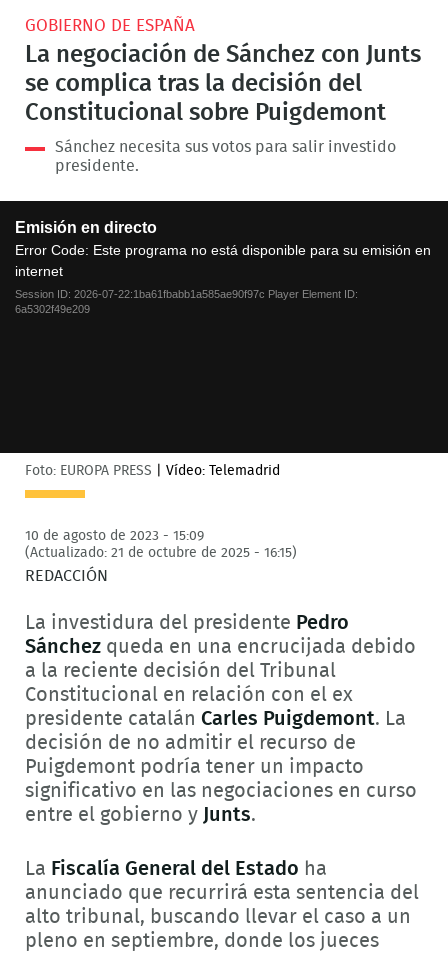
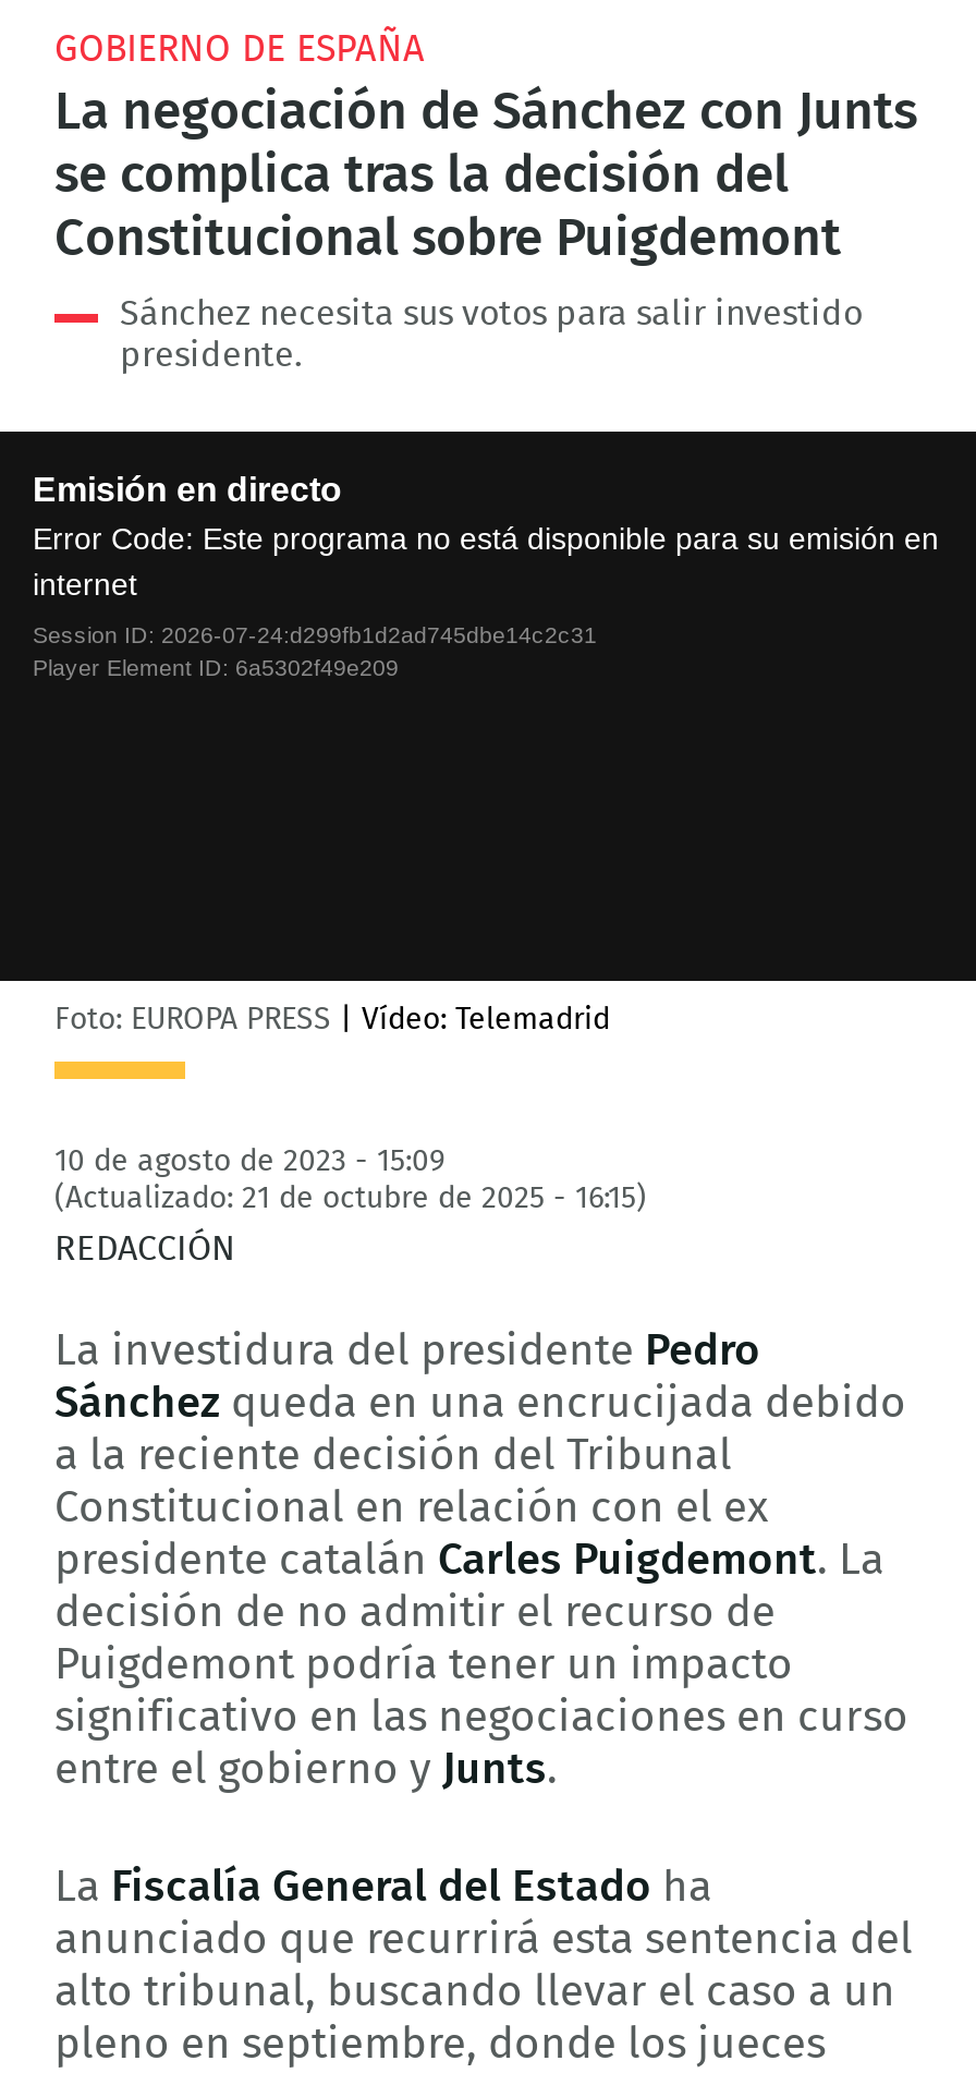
[15,288,358,315] Session ID: 2026-07-22:1ba61fbabb1a585ae90f97c Player Element ID: | 6a5302f49e209 -> [33,622,597,681] Session ID: 2026-07-24:d299fb1d2ad745dbe14c2c31 | Player Element ID: 6a5302f49e209

